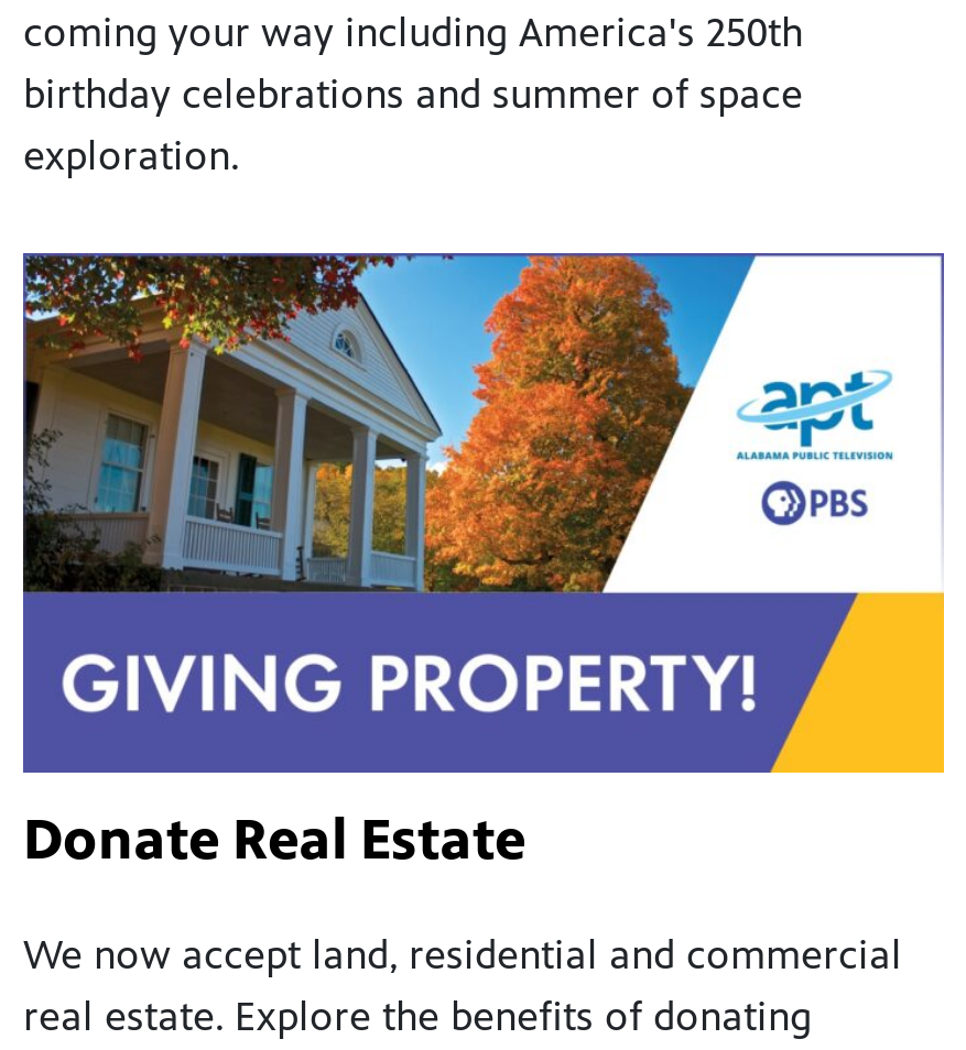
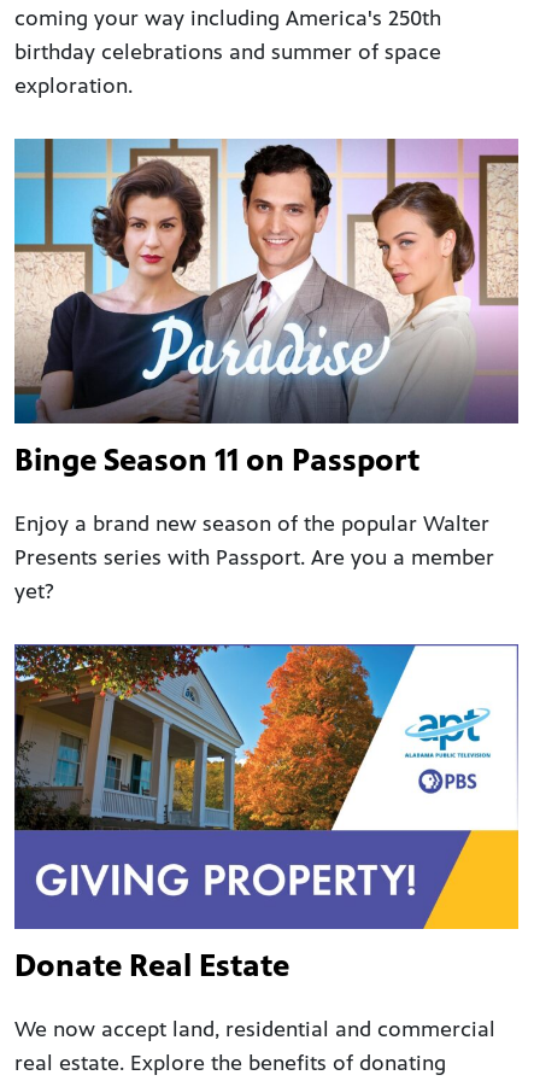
none -> [13,138,520,605] [image] | Binge Season 11 on Passport | Enjoy a brand new season of the popular Walter | Presents series with Passport. Are you a member | yet?

